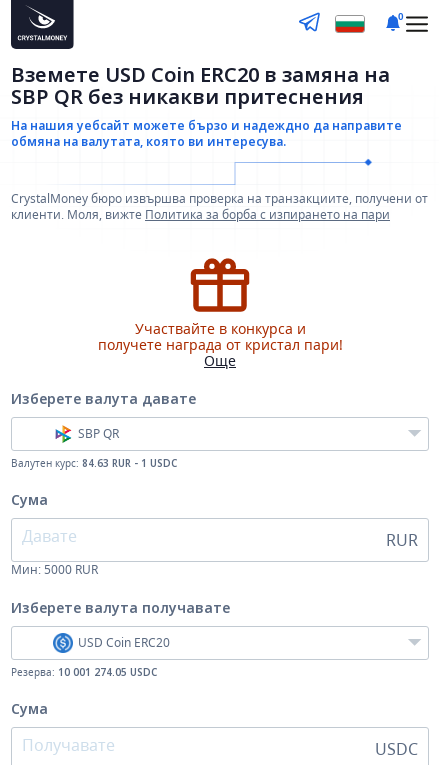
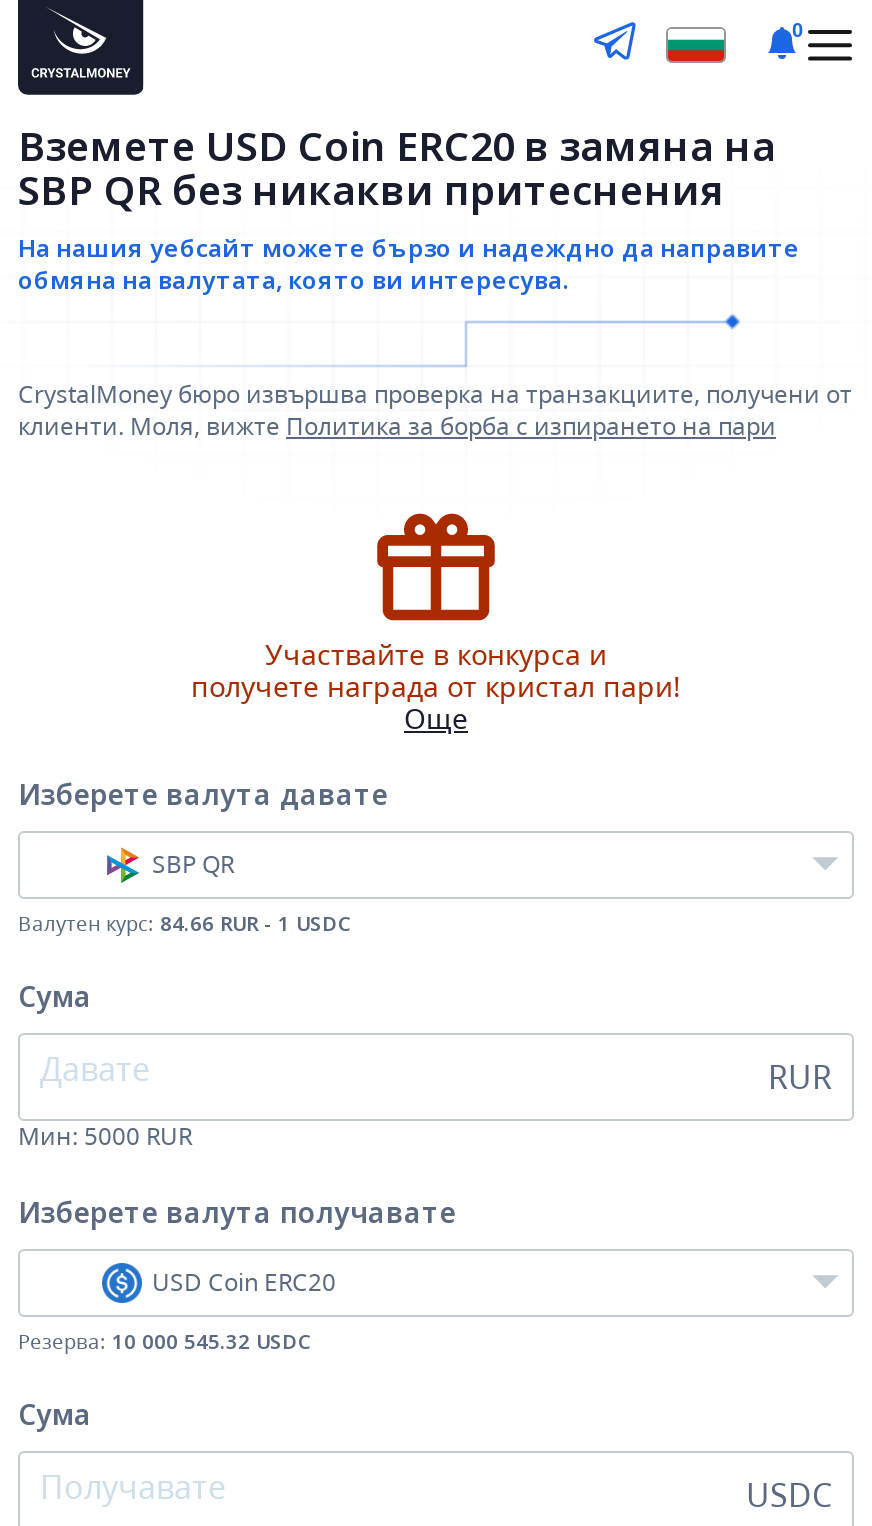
[11,456,177,470] Валутен курс: 84.63 RUR - 1 USDC -> [18,909,350,937] Валутен курс: 84.66 RUR - 1 USDC
[11,665,157,679] Резерва: 10 001 274.05 USDC -> [18,1327,310,1355] Резерва: 10 000 545.32 USDC

